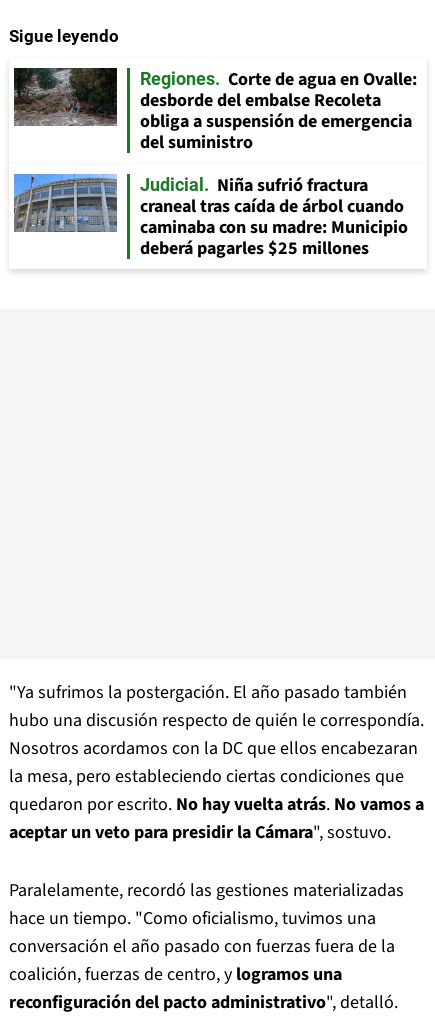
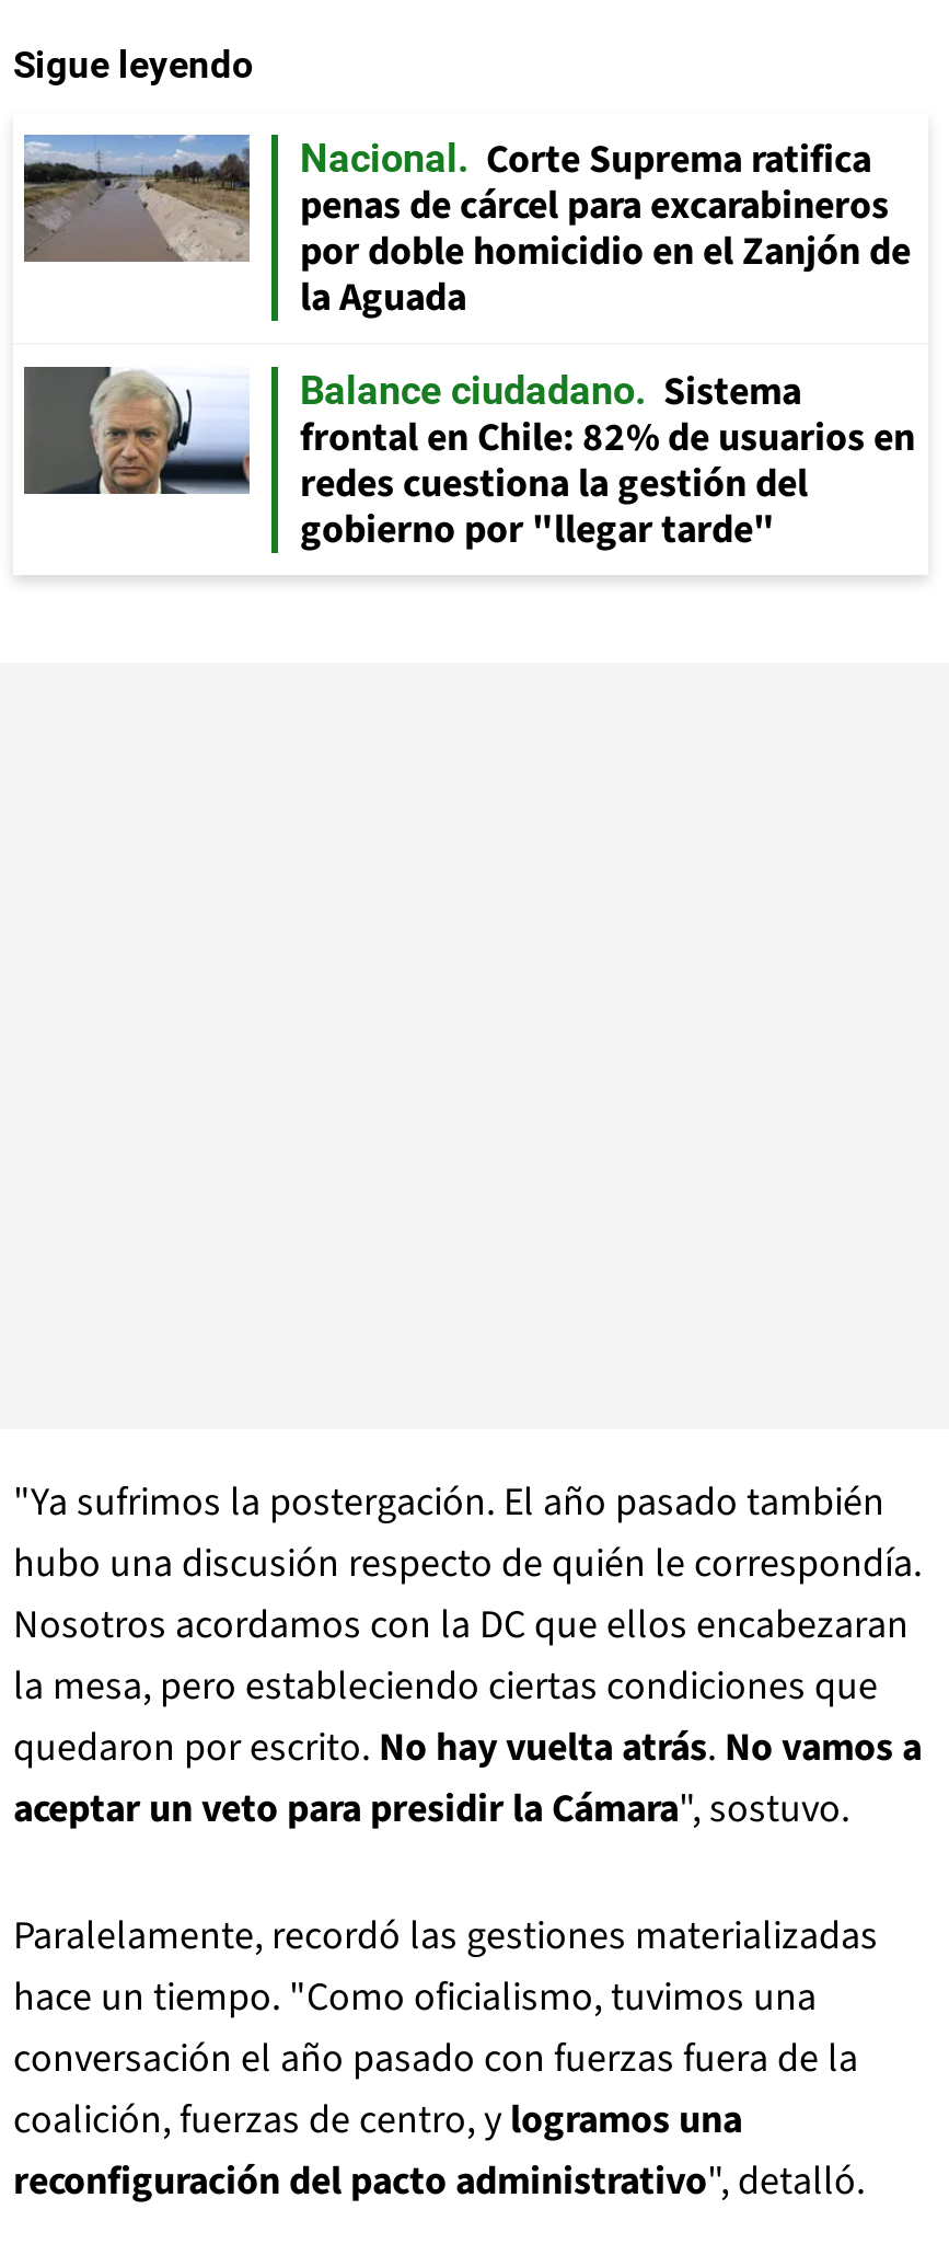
[13,67,417,155] [image] | Regiones | Corte de agua en Ovalle: | desborde del embalse Recoleta | obliga a suspensión de emergencia | del suministro -> [22,133,911,325] [image] | Nacional | Corte Suprema ratifica | penas de cárcel para excarabineros | por doble homicidio en el Zanjón de | la Aguada
[13,173,408,261] [image] | Judicial | Niña sufrió fractura | craneal tras caída de árbol cuando | caminaba con su madre: Municipio | deberá pagarles $25 millones -> [22,365,915,557] [image] | Balance ciudadano | Sistema | frontal en Chile: 82% de usuarios en | redes cuestiona la gestión del | gobierno por "llegar tarde"

